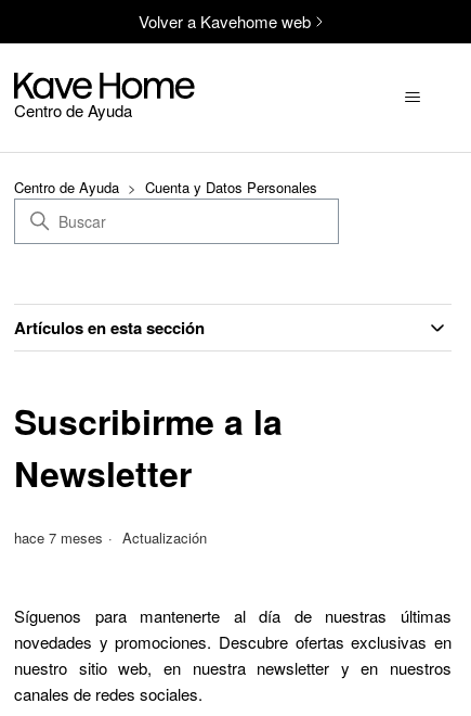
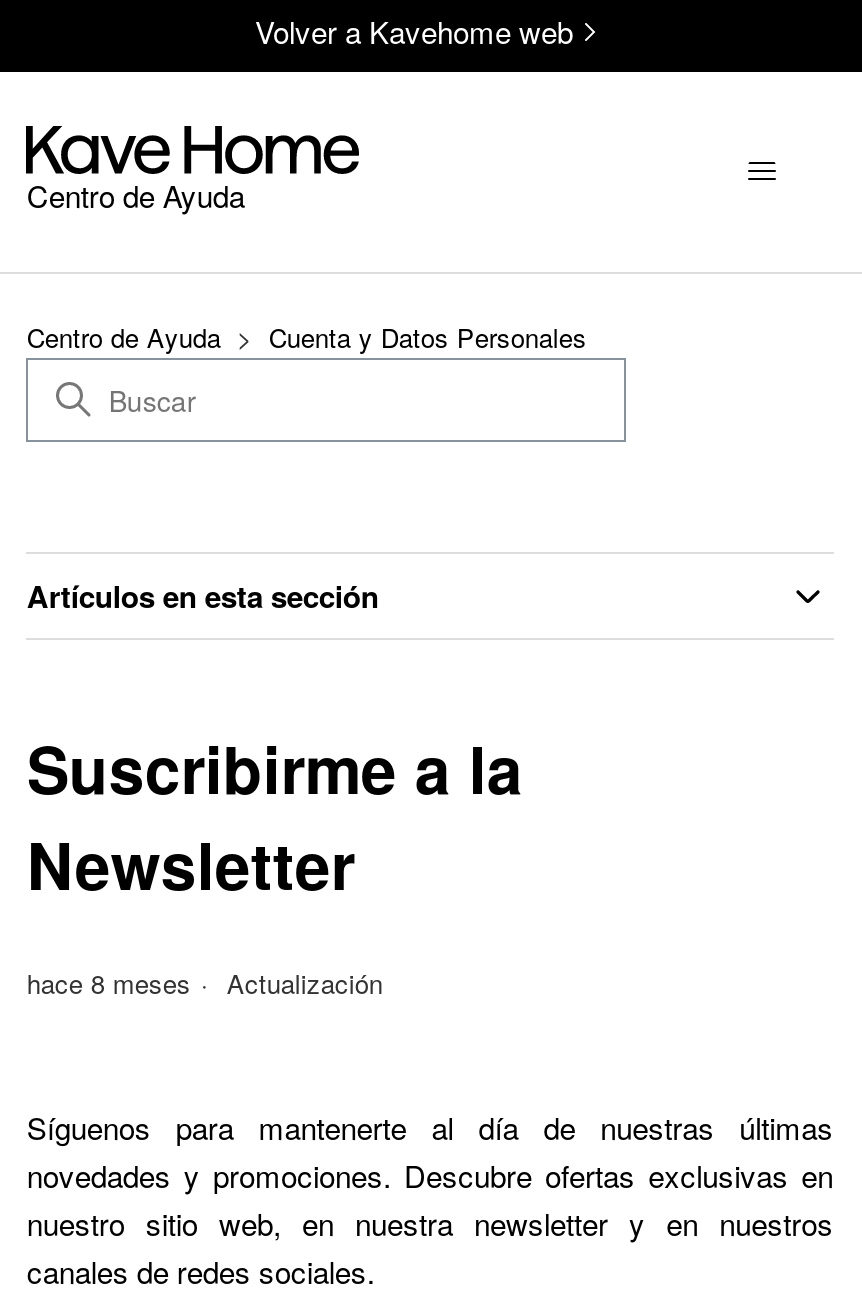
[15,527,207,547] hace 7 meses Actualización -> [27,963,383,1001] hace 8 meses Actualización

